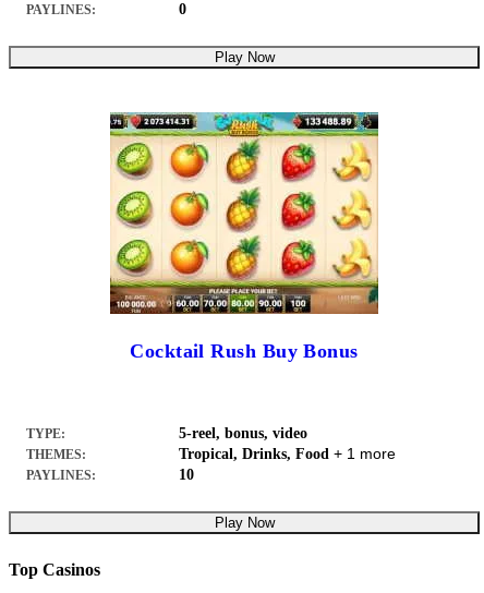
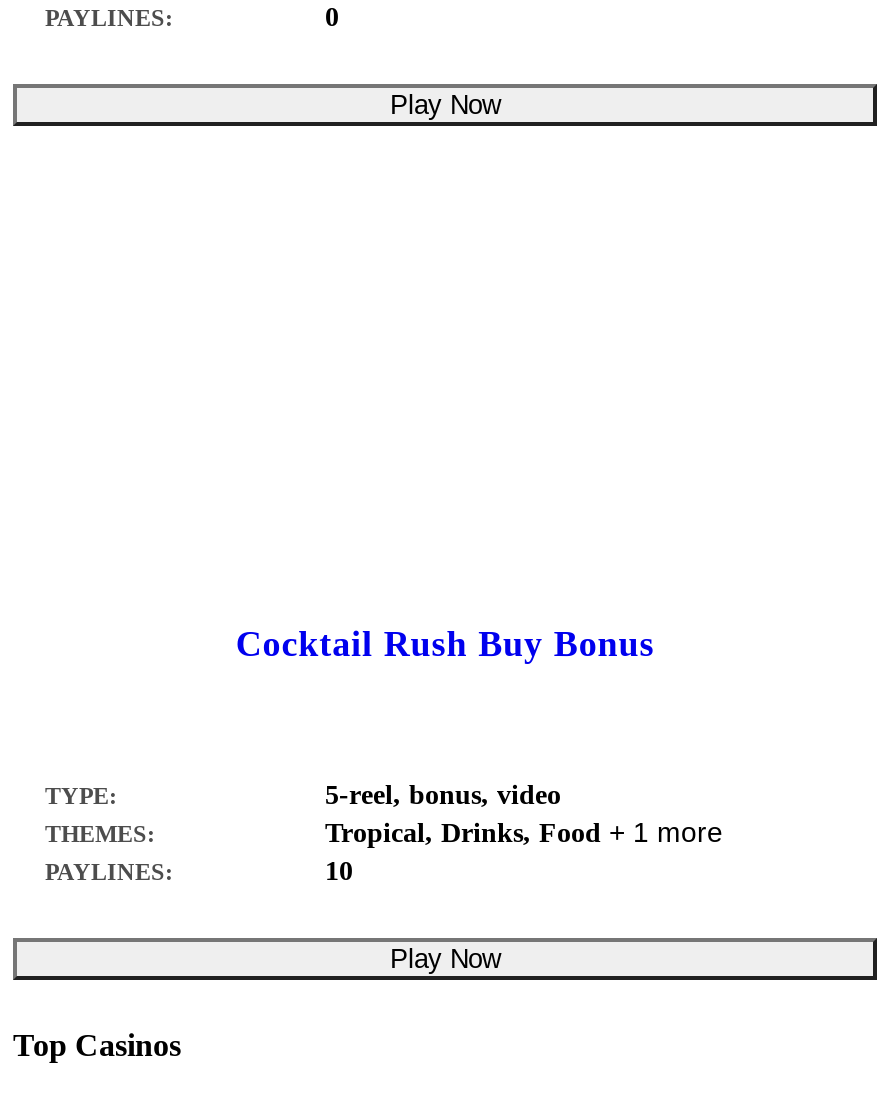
[109,111,379,315] [image] -> none

